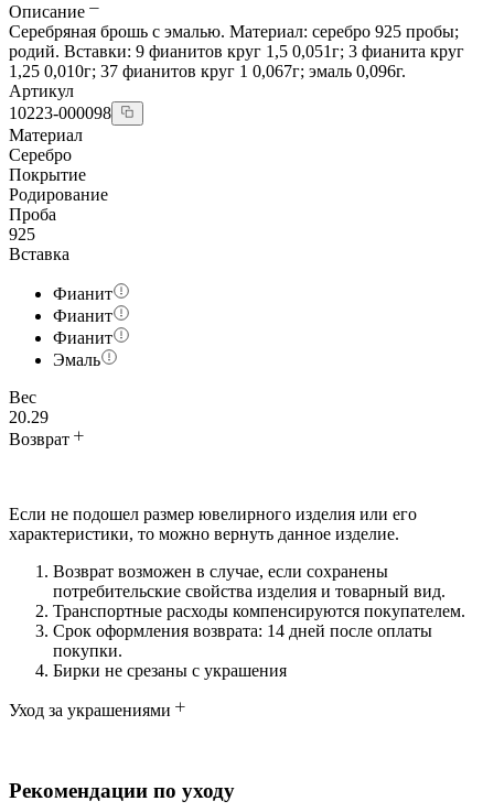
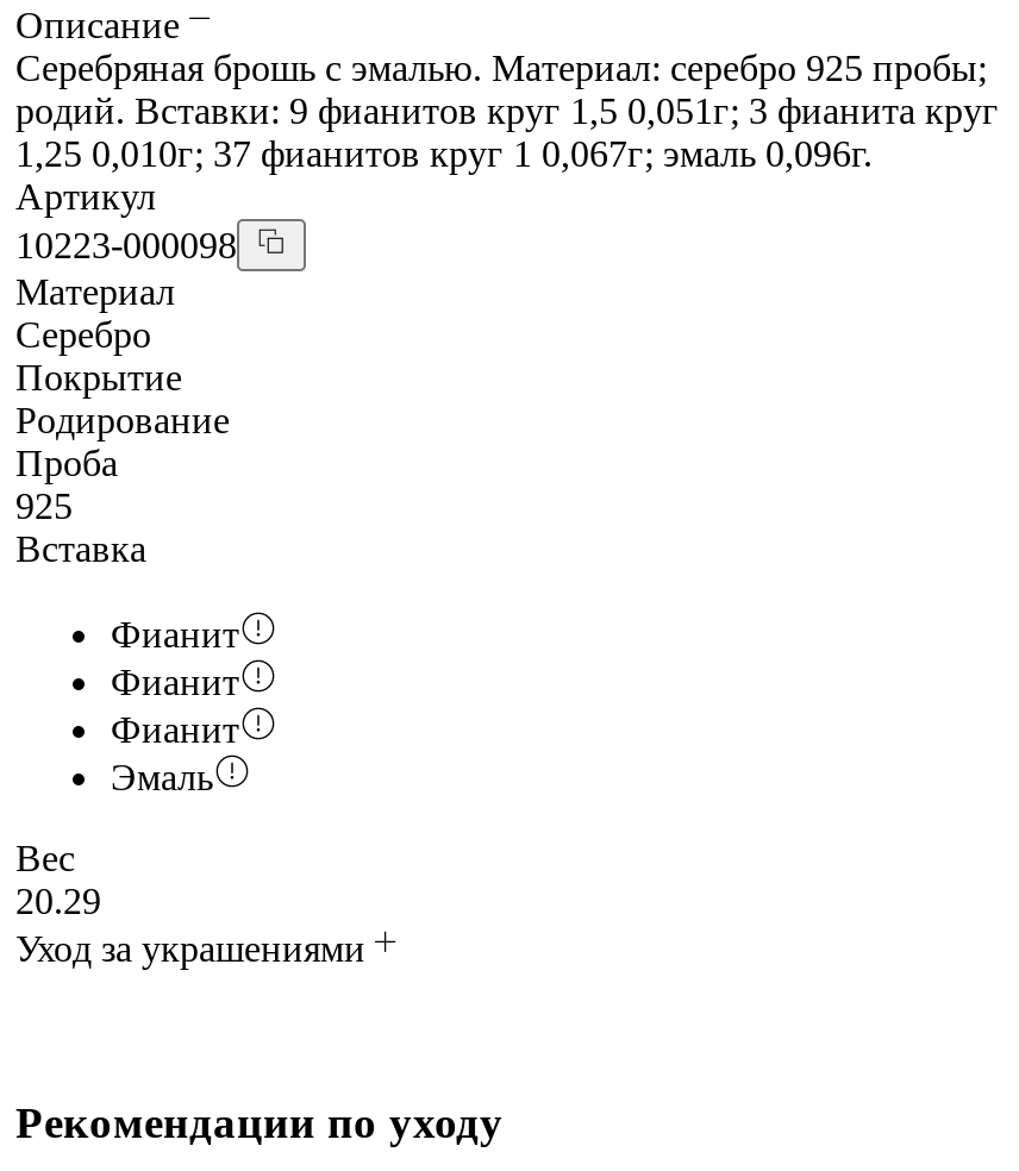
[9,430,69,449] Возврат -> none
[9,505,465,680] Если не подошел размер ювелирного изделия или его | характеристики, то можно вернуть данное изделие. | Возврат возможен в случае, если сохранены | потребительские свойства изделия и товарный вид. | Транспортные расходы компенсируются покупателем. | Срок оформления возврата: 14 дней после оплаты | покупки. | Бирки не срезаны с украшения -> none

